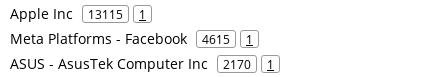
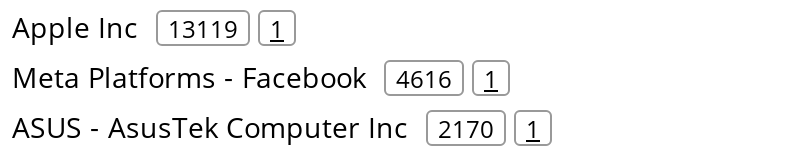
[10,4,146,23] Apple Inc 13115 1 -> [12,8,284,46] Apple Inc 13119 1
[10,29,253,48] Meta Platforms - Facebook 4615 1 -> [12,58,498,96] Meta Platforms - Facebook 4616 1

